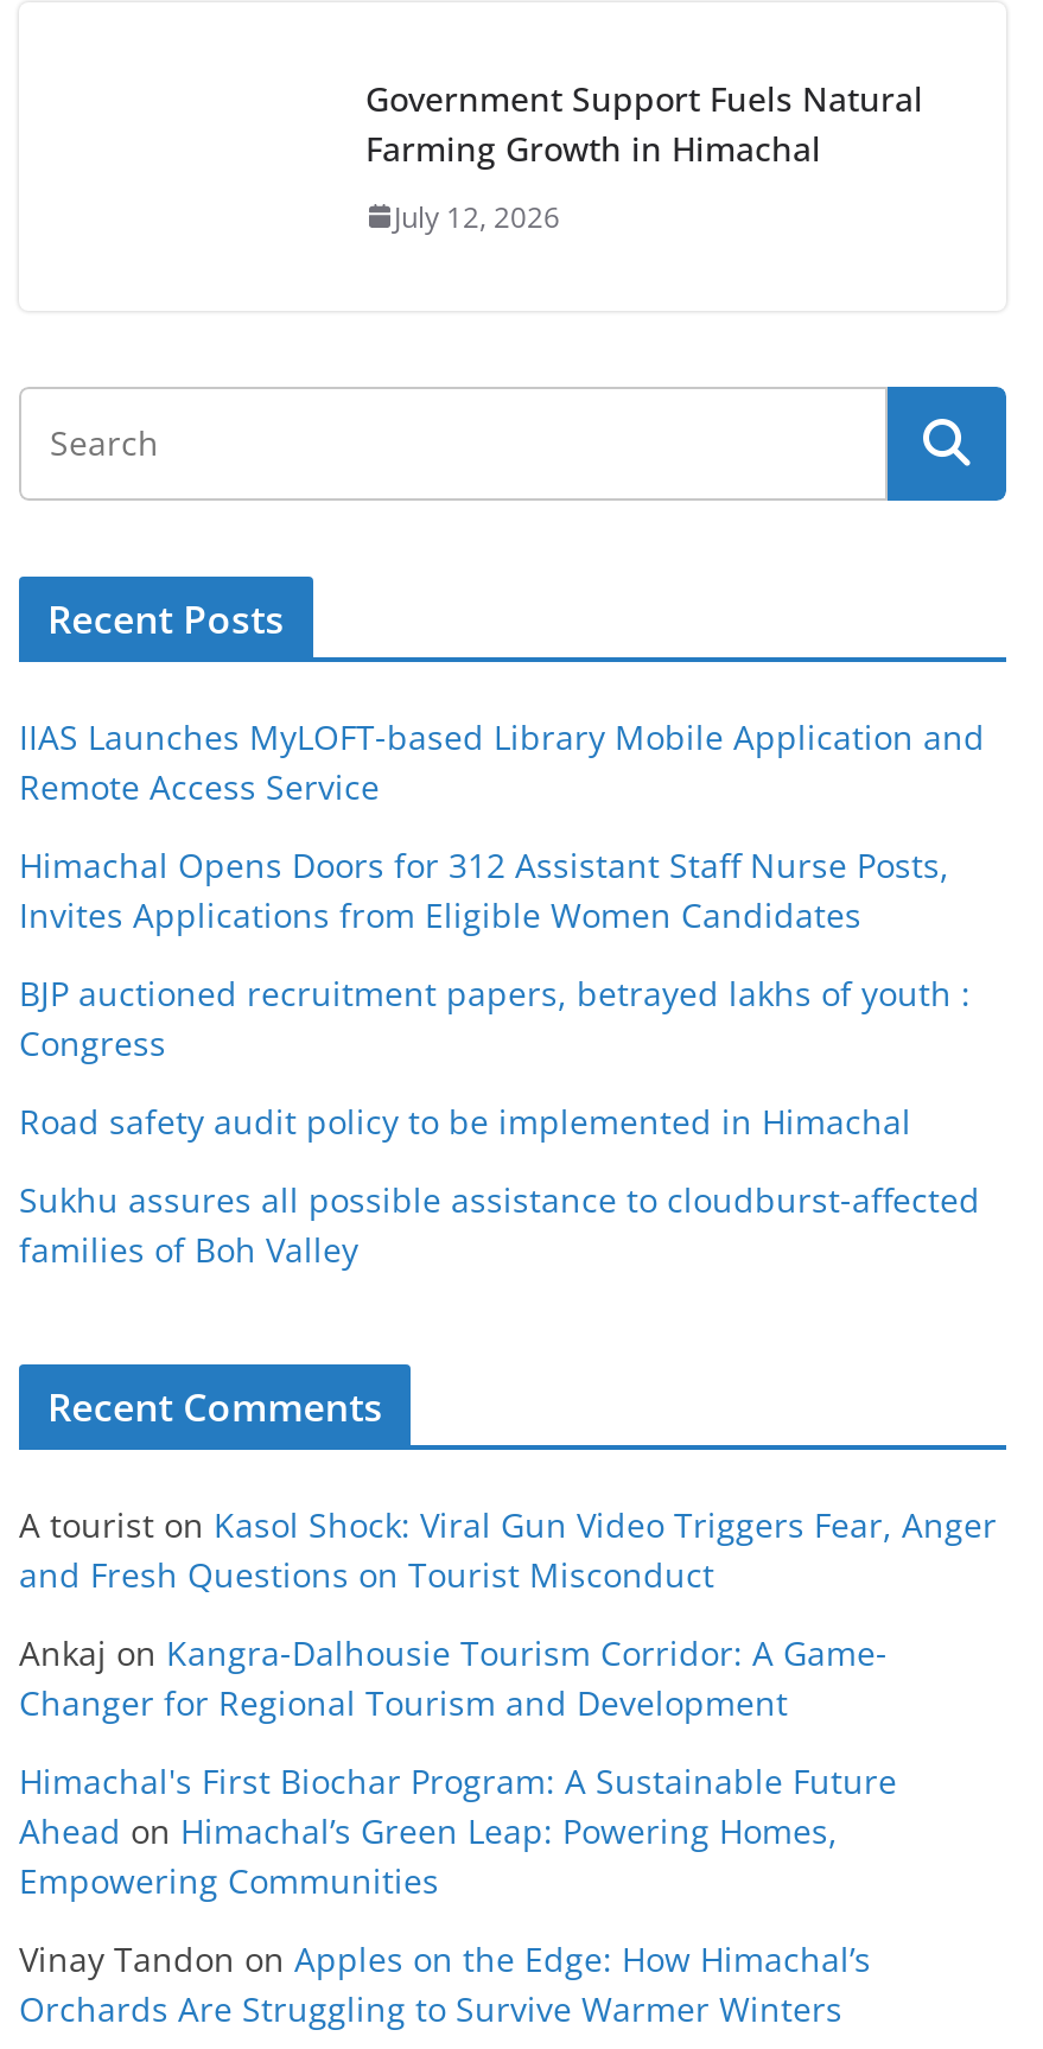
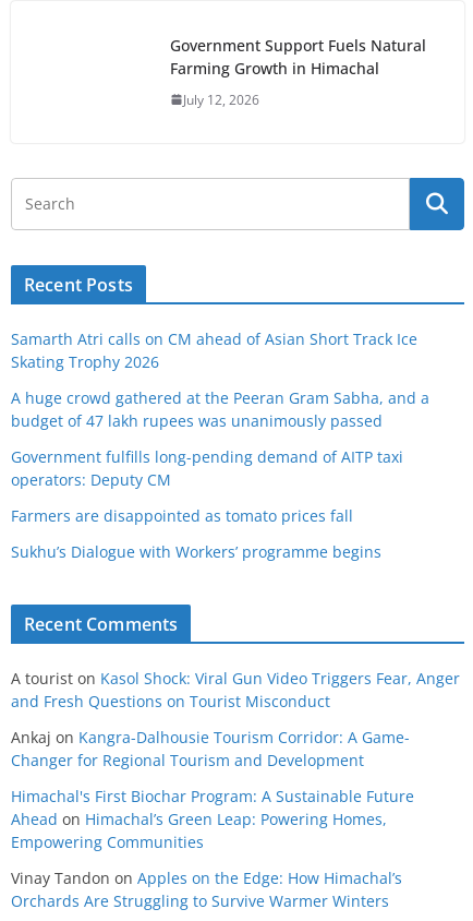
[19,714,985,809] IIAS Launches MyLOFT-based Library Mobile Application and | Remote Access Service -> [11,329,417,372] Samarth Atri calls on CM ahead of Asian Short Track Ice | Skating Trophy 2026
[19,843,949,938] Himachal Opens Doors for 312 Assistant Staff Nurse Posts, | Invites Applications from Eligible Women Candidates -> [11,387,429,431] A huge crowd gathered at the Peeran Gram Sabha, and a | budget of 47 lakh rupees was unanimously passed
[19,971,971,1066] BJP auctioned recruitment papers, betrayed lakhs of youth : | Congress -> [11,446,403,490] Government fulfills long-pending demand of AITP taxi | operators: Deputy CM
[19,1099,911,1144] Road safety audit policy to be implemented in Himachal -> [11,505,353,526] Farmers are disappointed as tomato prices fall
[19,1177,980,1272] Sukhu assures all possible assistance to cloudburst-affected | families of Boh Valley -> [11,541,381,562] Sukhu’s Dialogue with Workers’ programme begins

